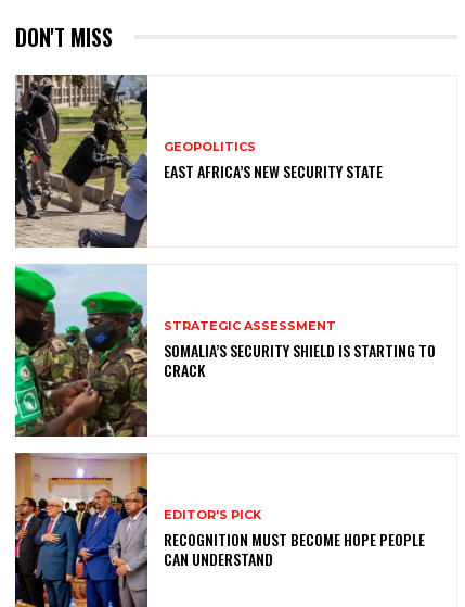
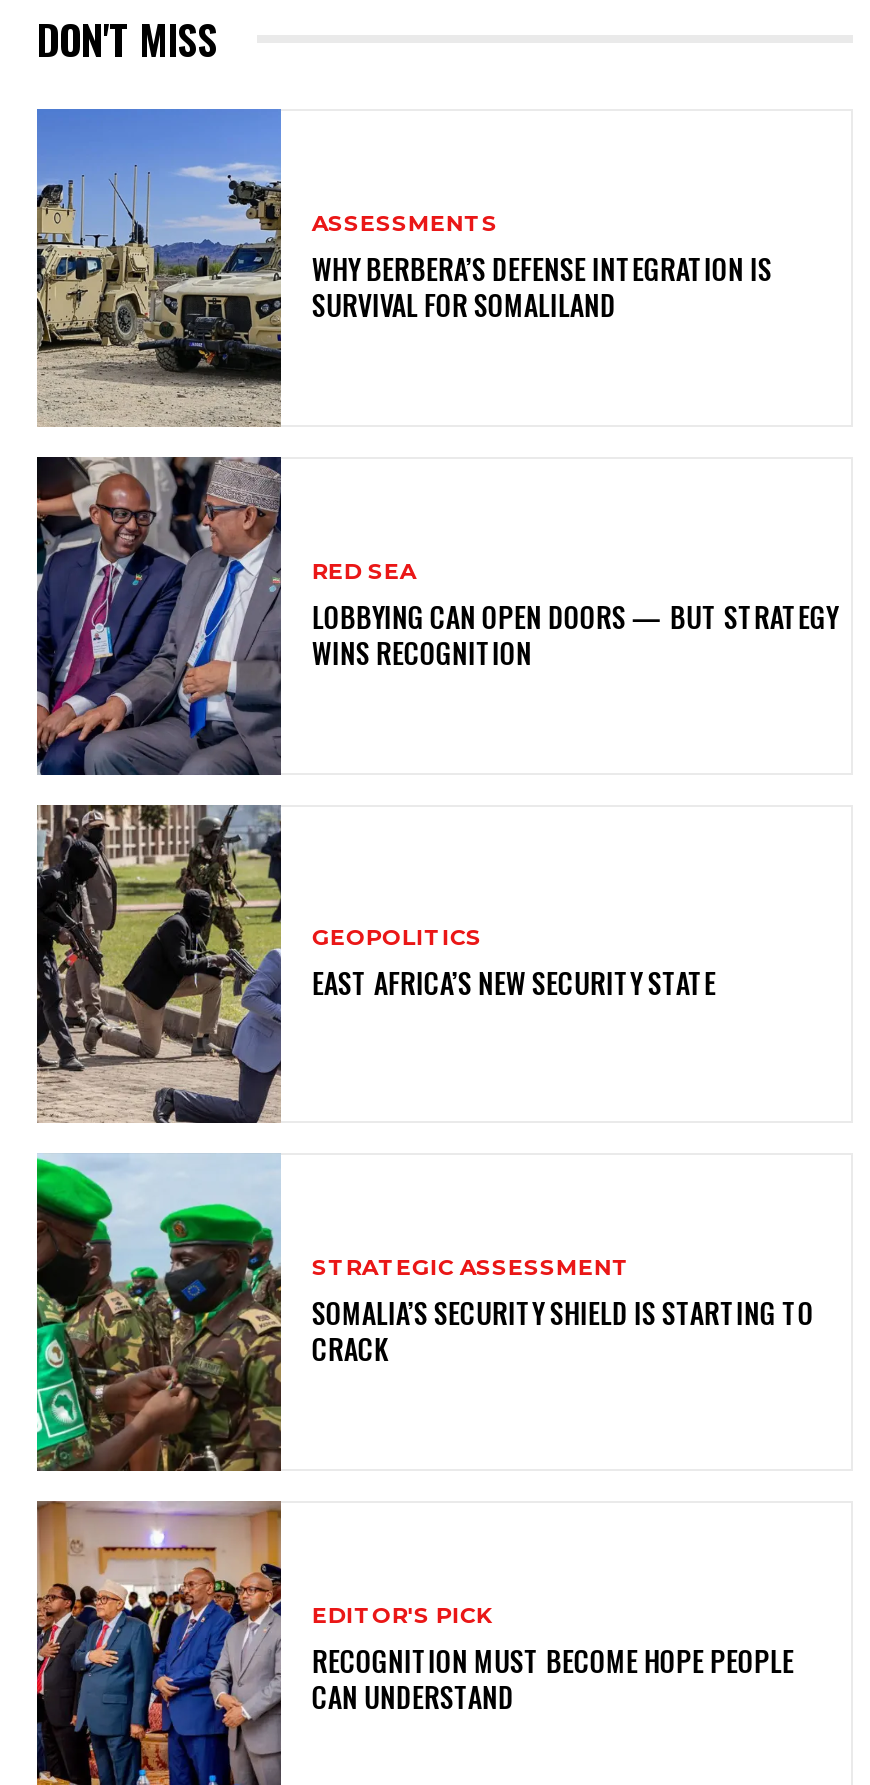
none -> [35,107,772,425] [image] | ASSESSMENTS | WHY BERBERA’S DEFENSE INTEGRATION IS | SURVIVAL FOR SOMALILAND
none -> [35,455,838,777] [image] | RED SEA | LOBBYING CAN OPEN DOORS — BUT STRATEGY | WINS RECOGNITION

